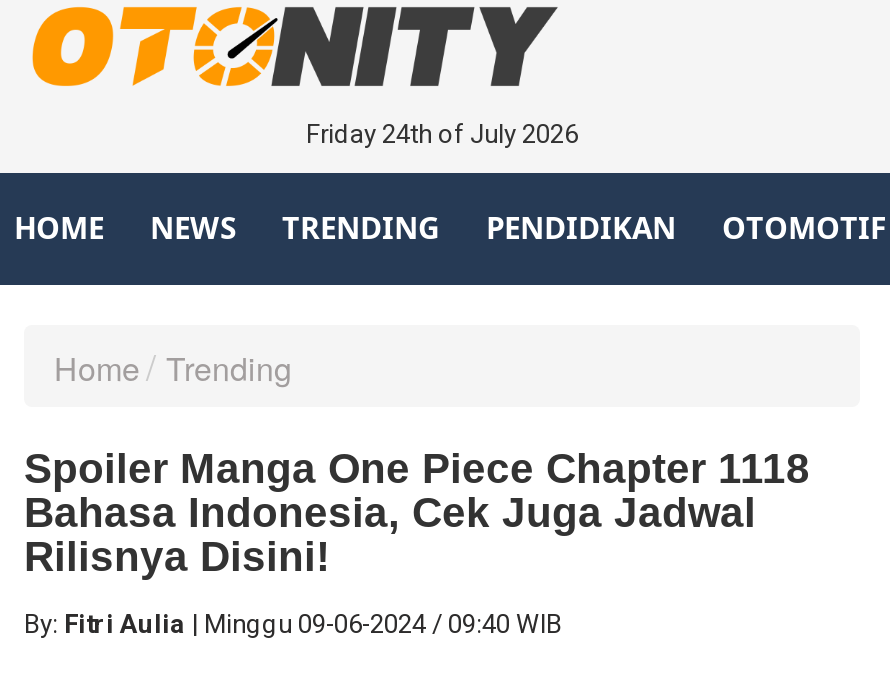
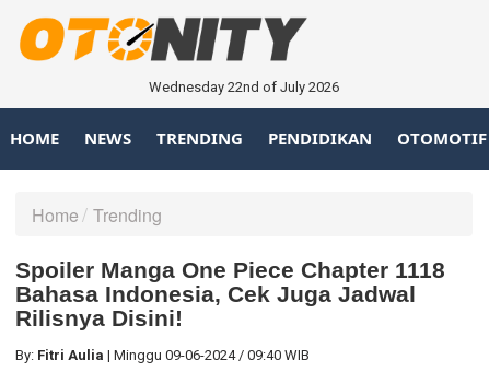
[306,119,578,149] Friday 24th of July 2026 -> [149,79,339,95] Wednesday 22nd of July 2026

